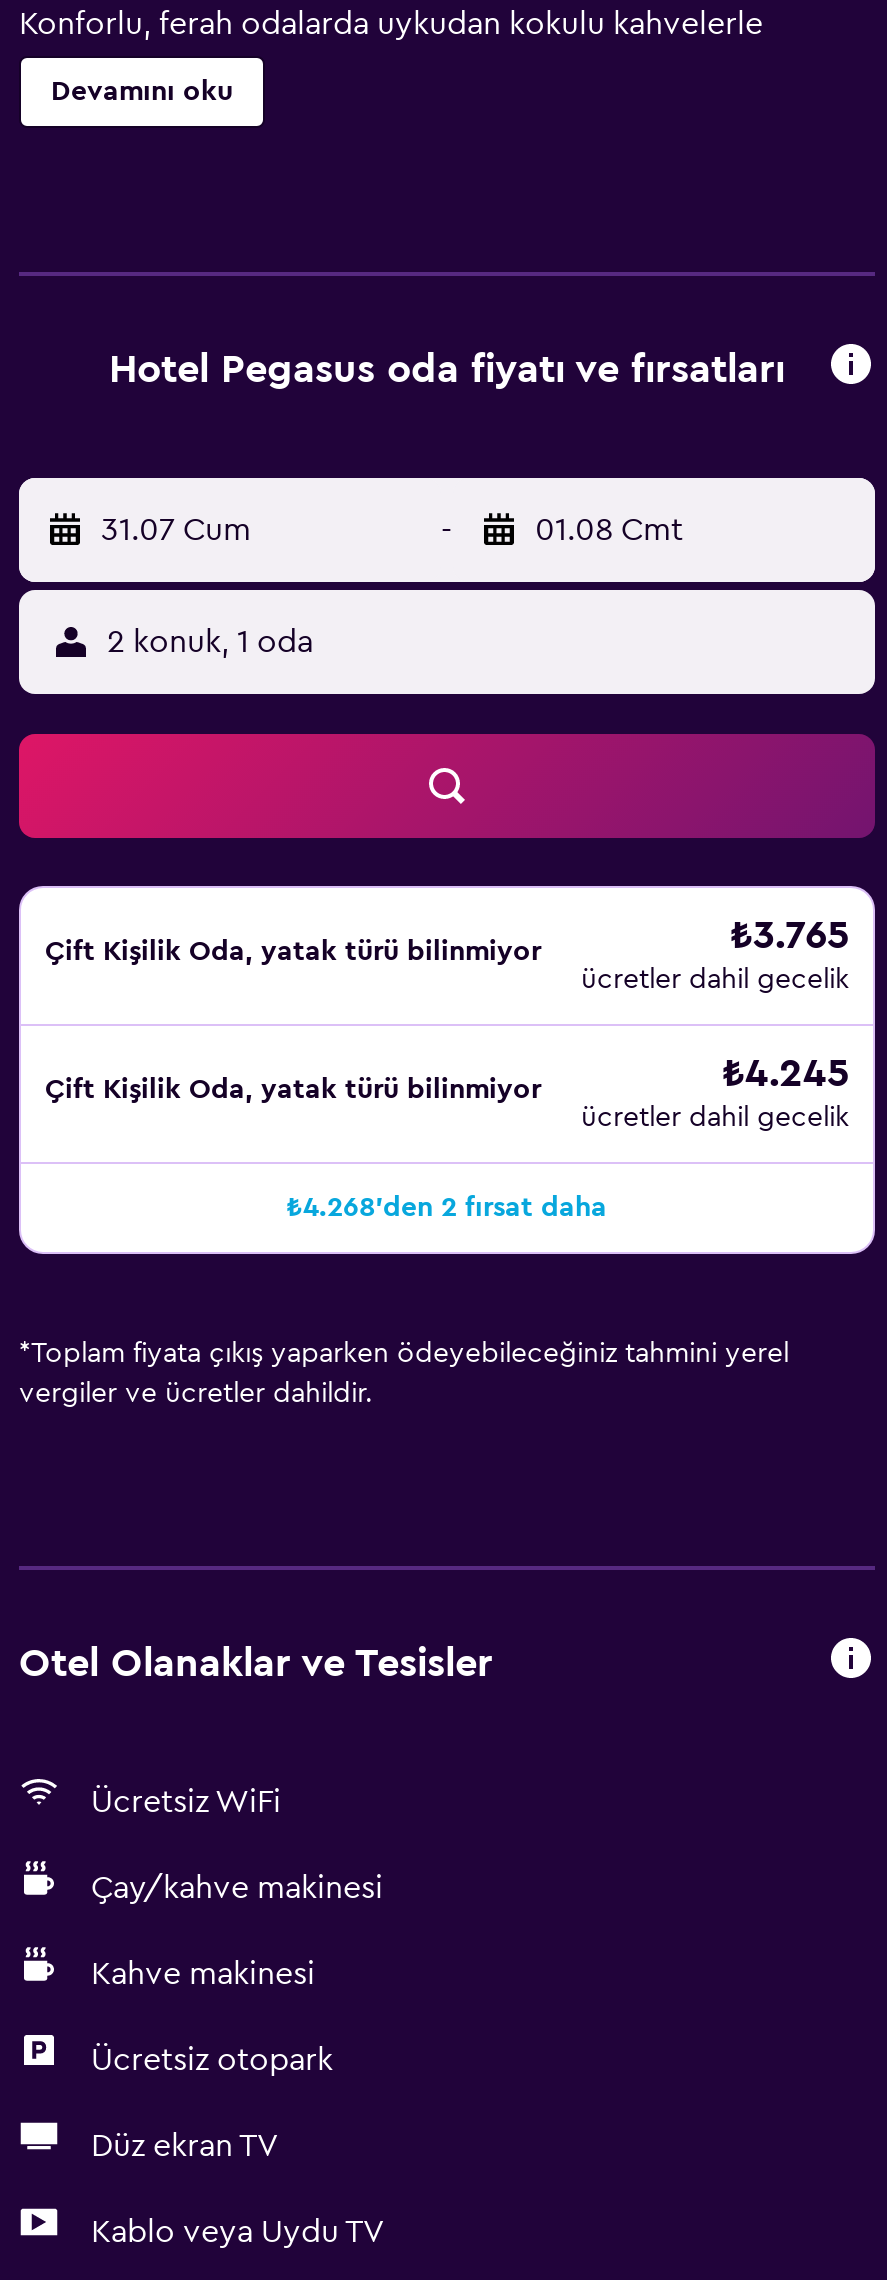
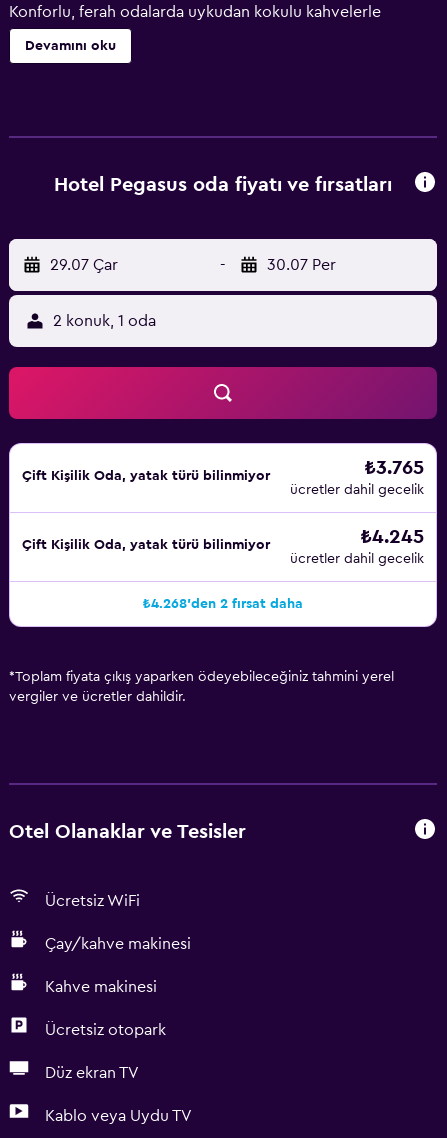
[101,514,251,546] 31.07 Cum -> [50,257,118,273] 29.07 Çar
[535,514,683,546] 01.08 Cmt -> [267,257,336,273] 30.07 Per

